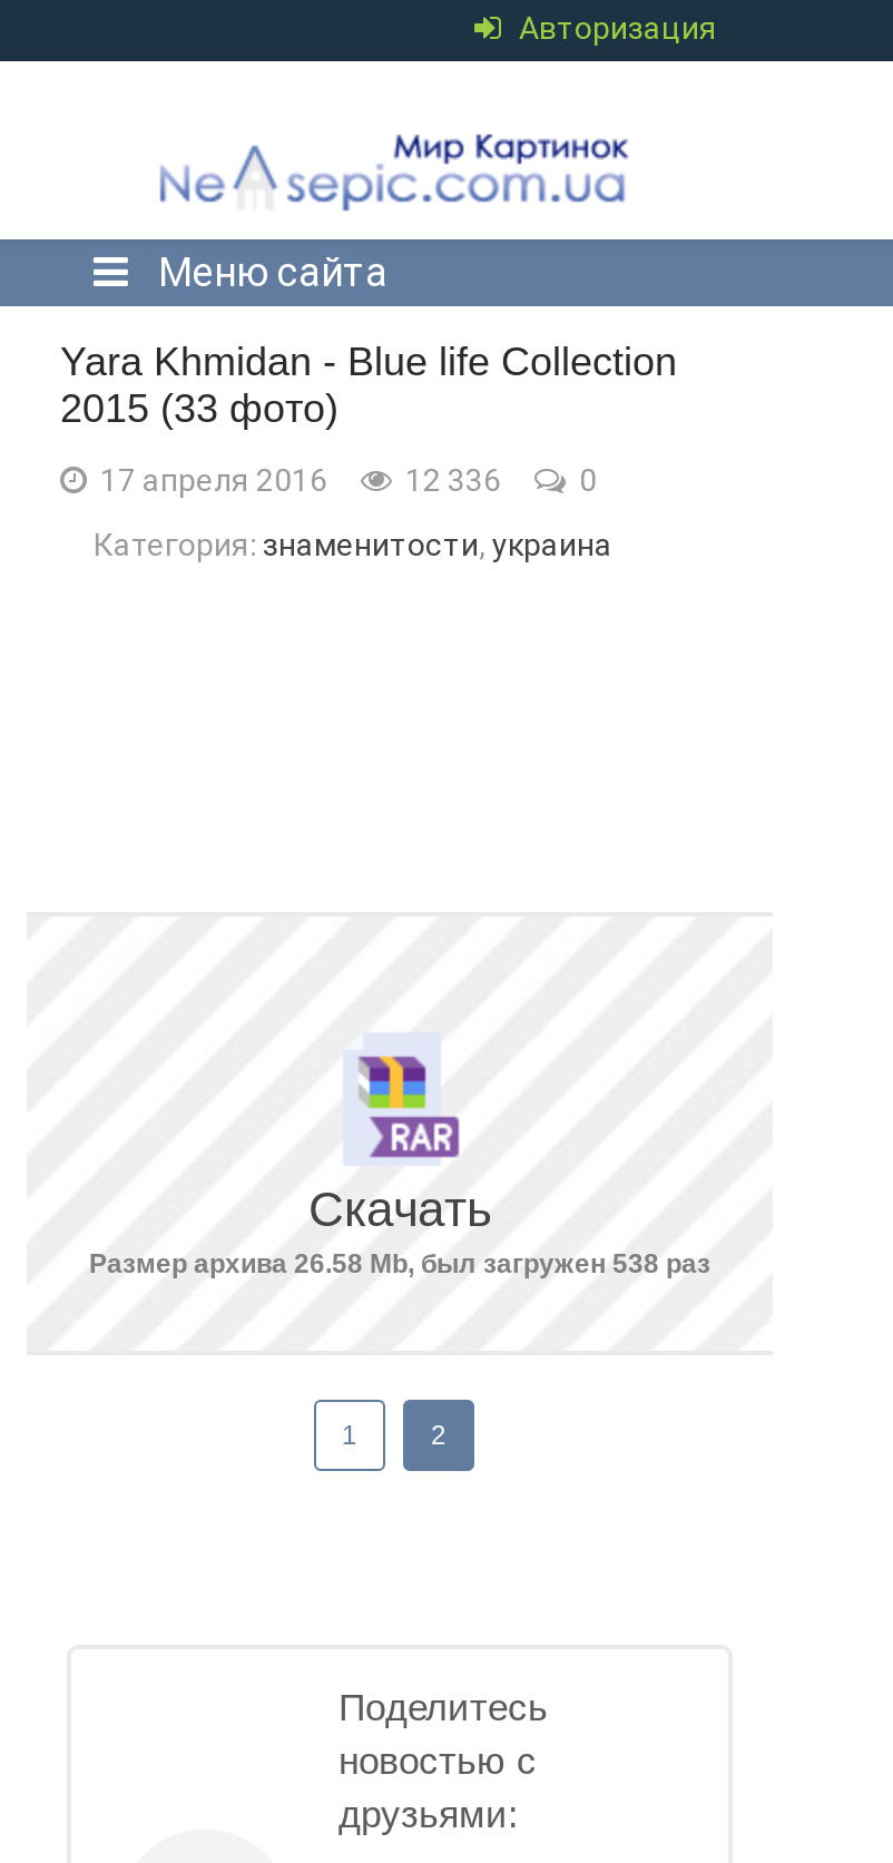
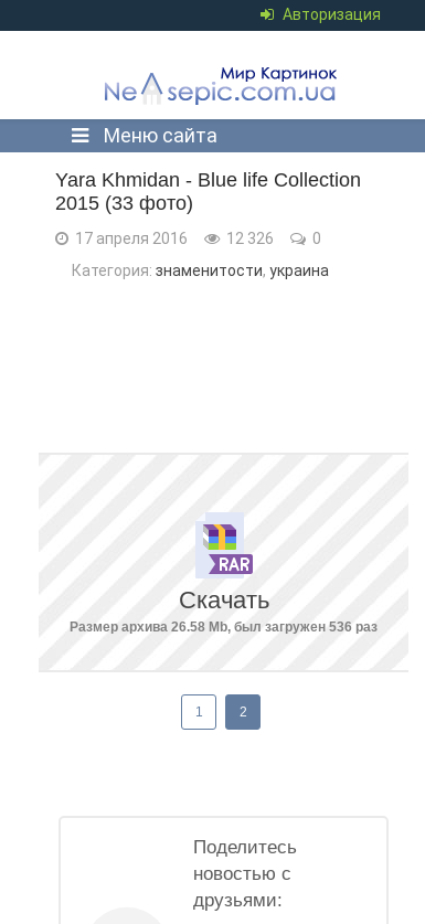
[94,462,597,498] 17 апреля 2016 12 336 0 -> [72,230,321,247] 17 апреля 2016 12 326 0
[89,1248,710,1279] Размер архива 26.58 Mb, был загружен 538 раз -> [70,619,378,635] Размер архива 26.58 Mb, был загружен 536 раз

